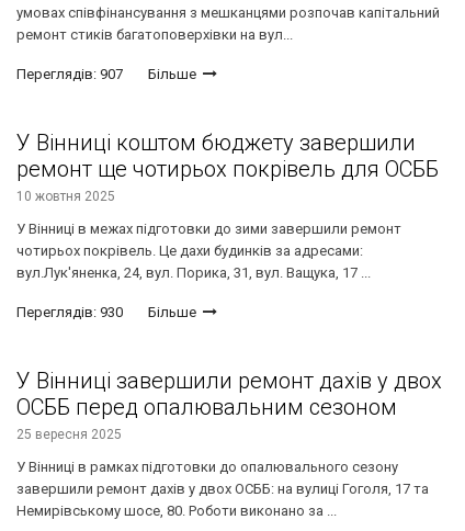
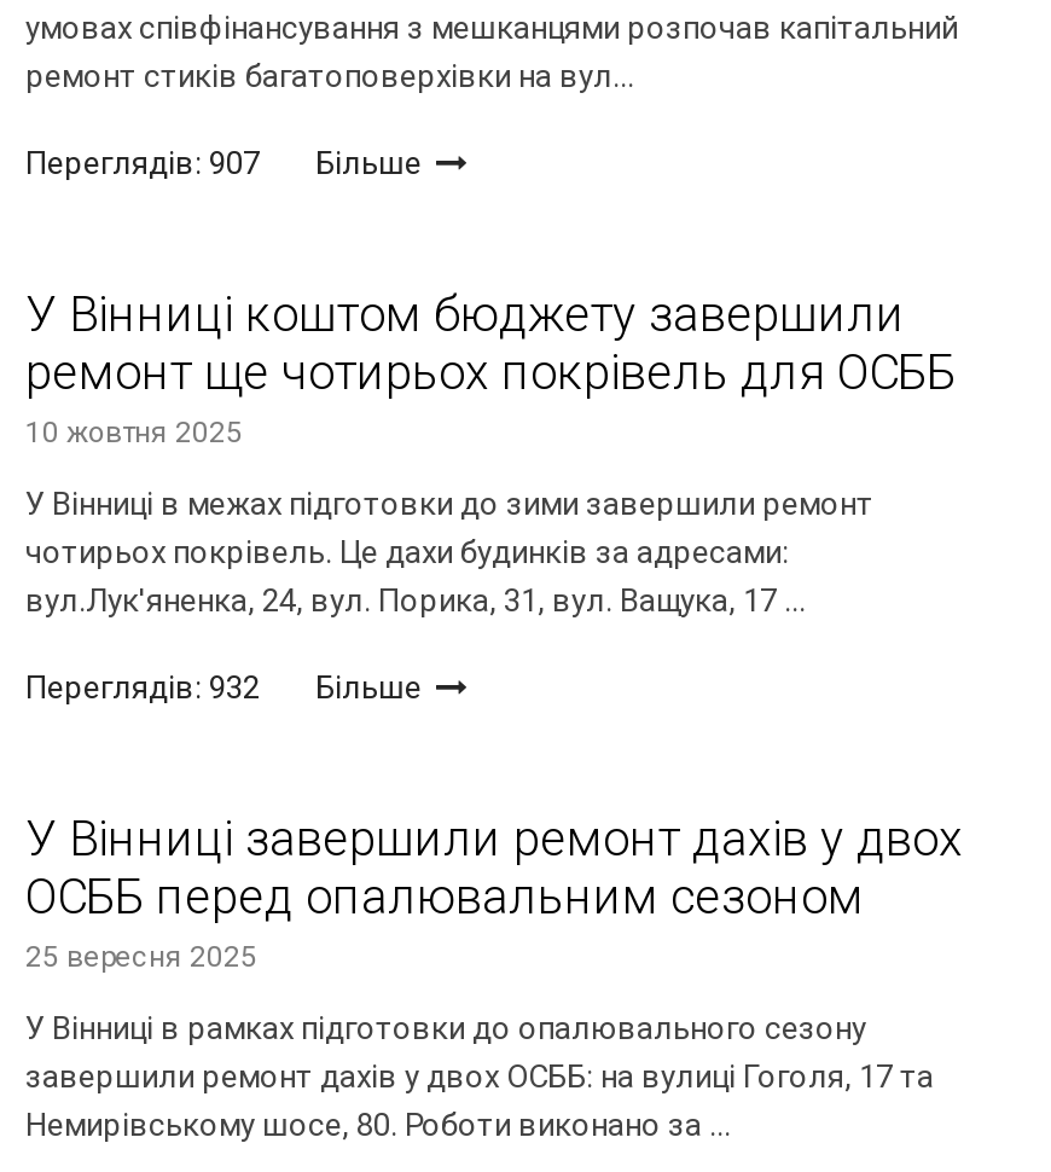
[16,304,200,320] Переглядів: 930 Більше -> [25,669,429,705] Переглядів: 932 Більше

